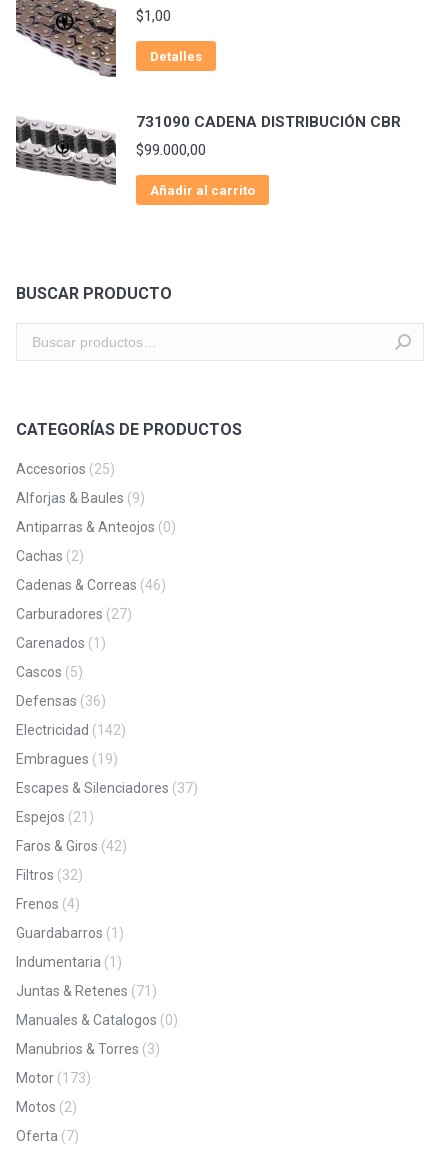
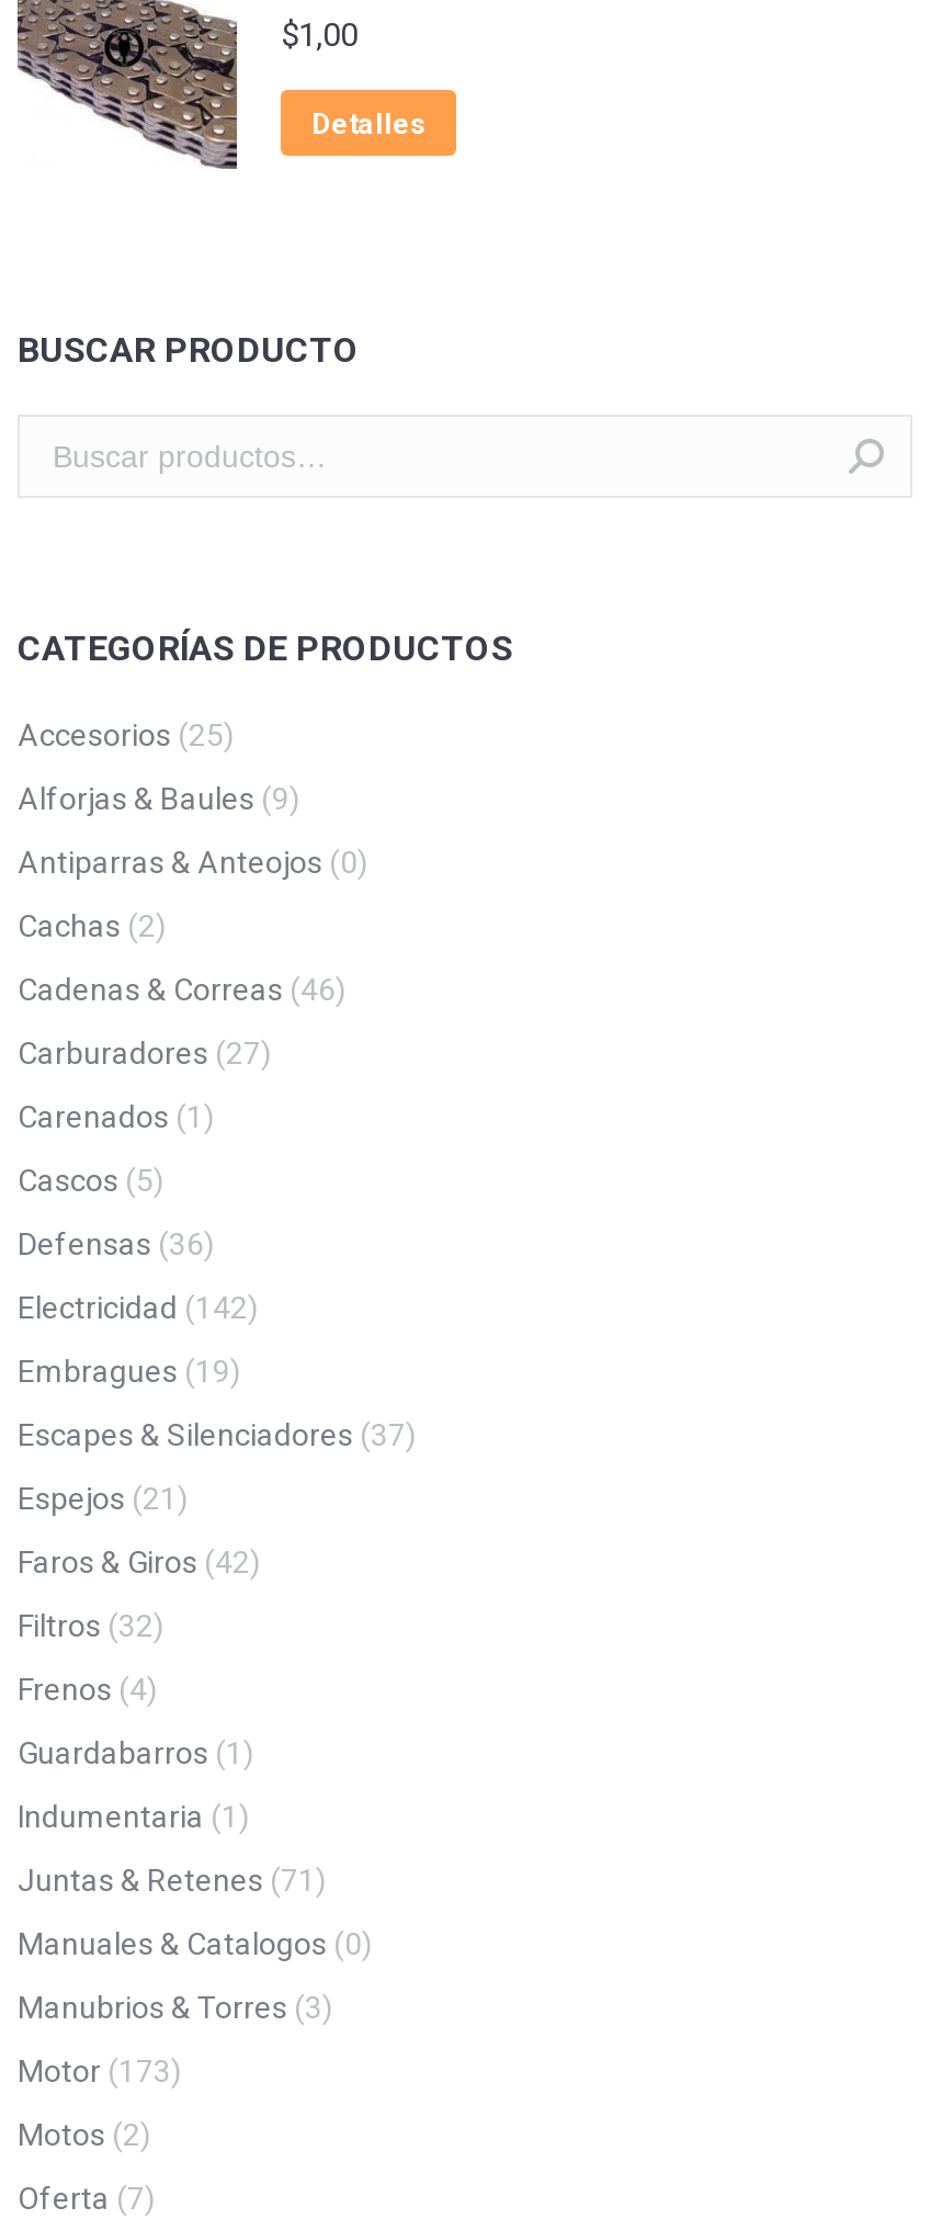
[15,113,401,198] [image] | 731090 CADENA DISTRIBUCIÓN CBR | $99.000,00 | Añadir al carrito -> none

